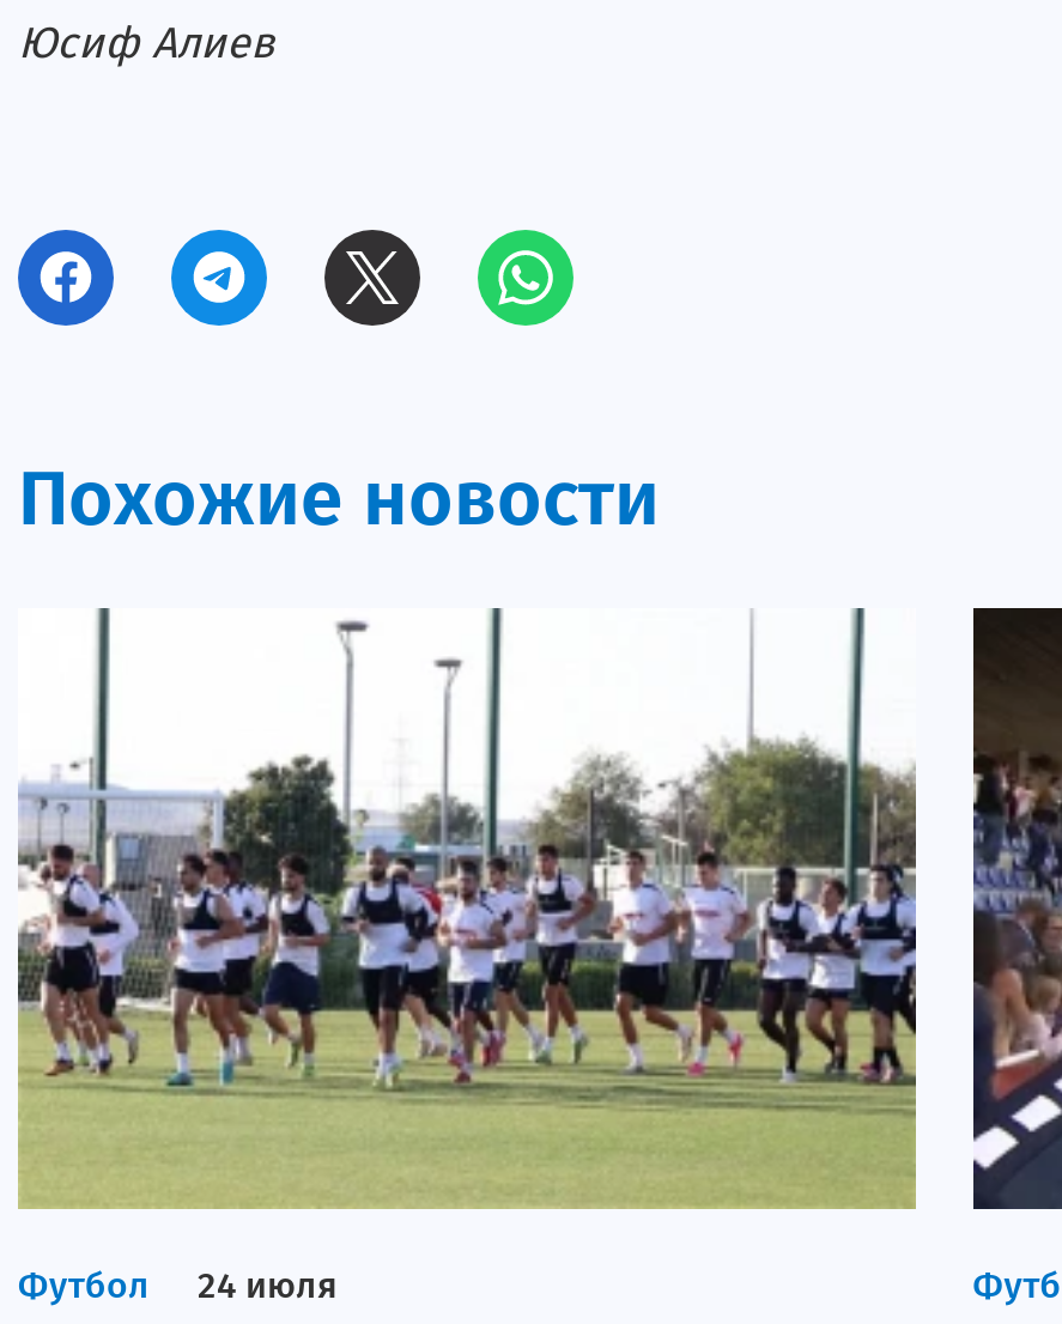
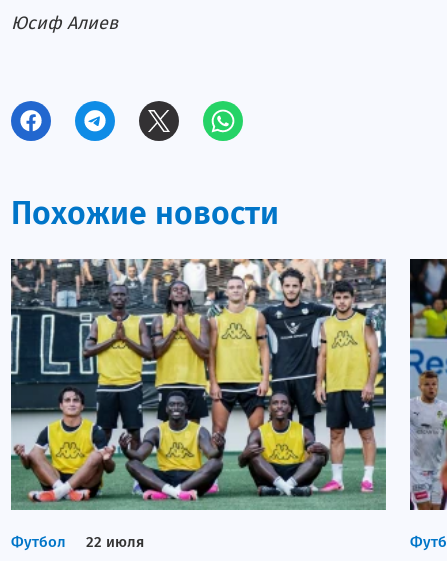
[16,608,918,1307] [image] | Футбол 24 июля -> [10,258,387,551] [image] | Футбол 22 июля
[971,613,1055,1209] [image] -> [410,262,444,511] [image]

